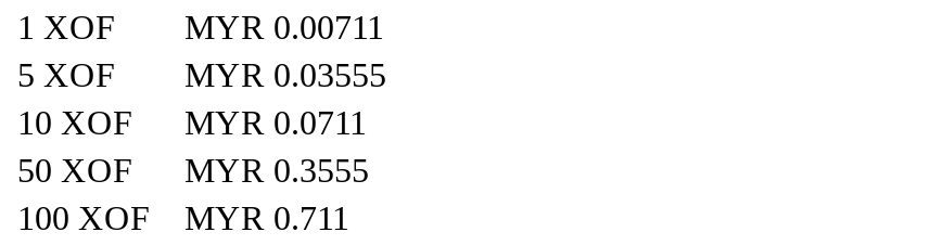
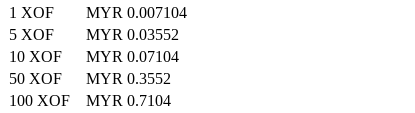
[17,9,384,46] 1 XOF MYR 0.00711 -> [9,4,187,21] 1 XOF MYR 0.007104
[17,57,386,94] 5 XOF MYR 0.03555 -> [9,26,179,43] 5 XOF MYR 0.03552
[17,105,367,141] 10 XOF MYR 0.0711 -> [9,48,179,65] 10 XOF MYR 0.07104
[17,152,369,189] 50 XOF MYR 0.3555 -> [9,70,171,87] 50 XOF MYR 0.3552
[17,200,349,237] 100 XOF MYR 0.711 -> [9,92,171,109] 100 XOF MYR 0.7104

